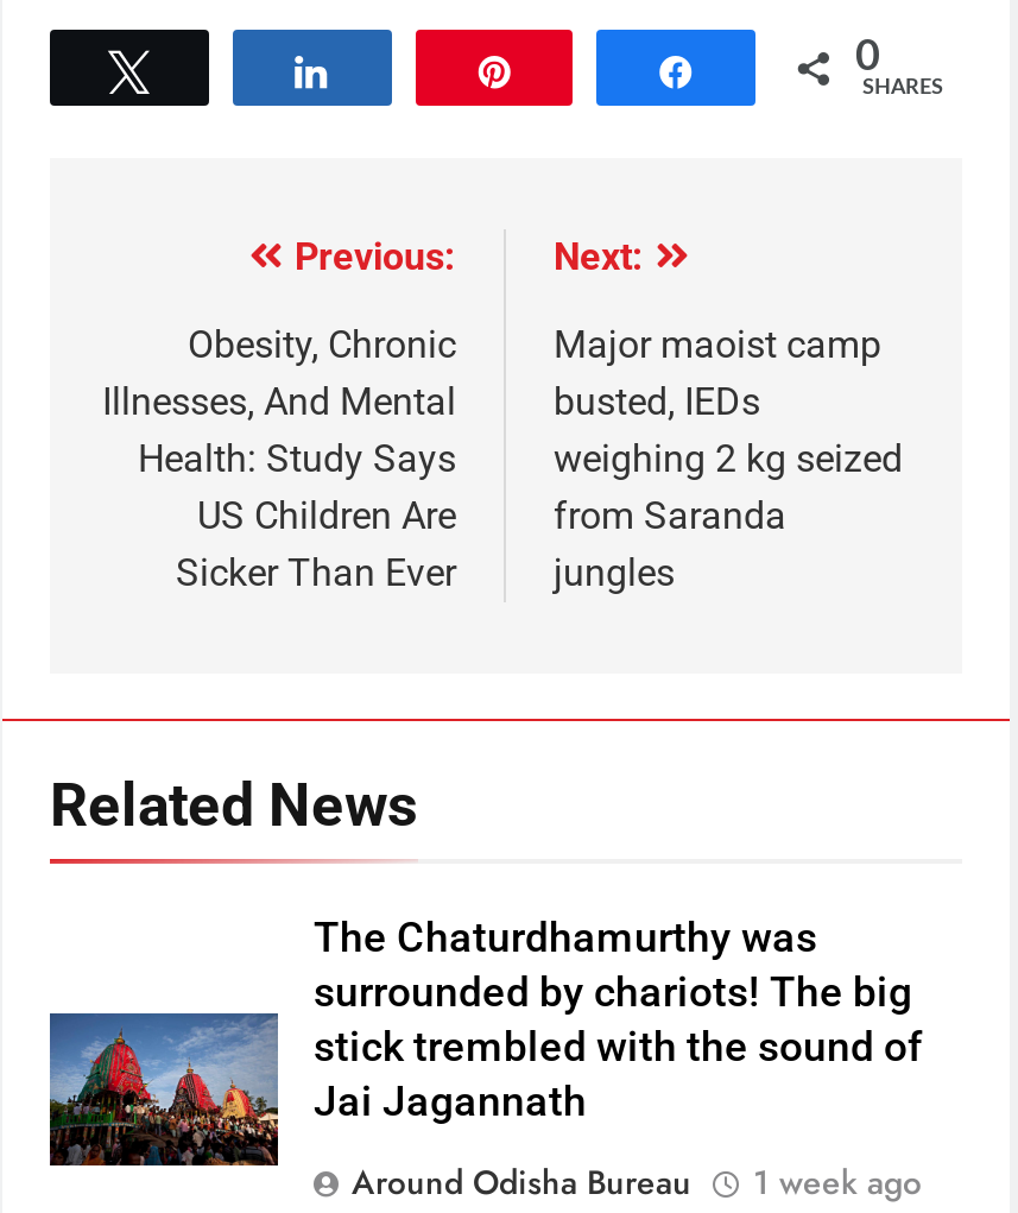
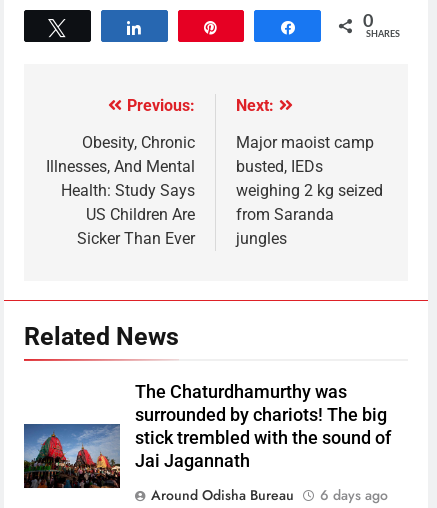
[352,1158,922,1206] Around Odisha Bureau 1 week ago -> [151,485,388,505] Around Odisha Bureau 6 days ago

